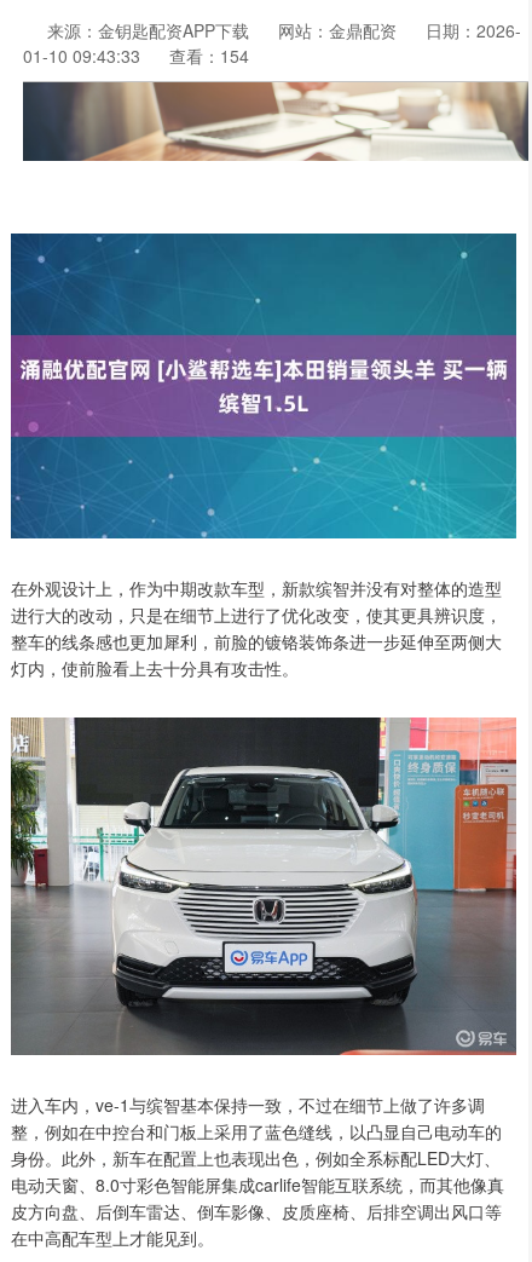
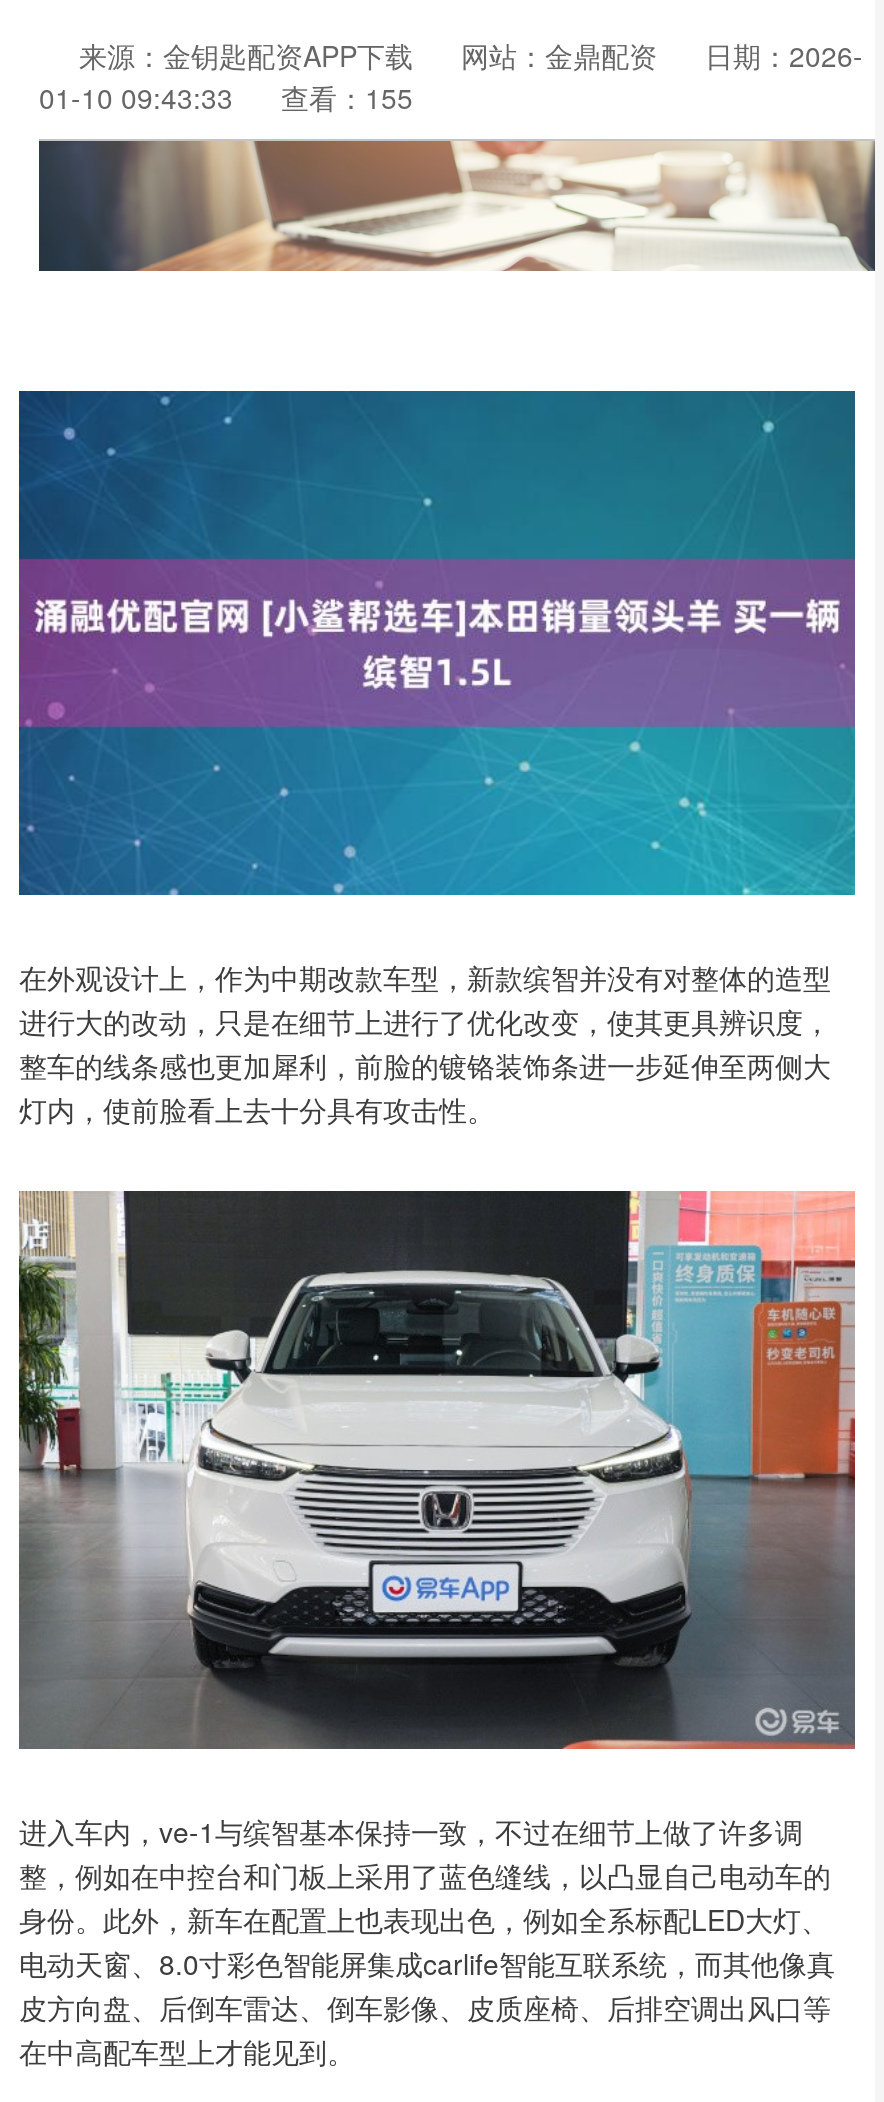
[23,44,249,68] 01-10 09:43:33 查看：154 -> [39,77,413,117] 01-10 09:43:33 查看：155

